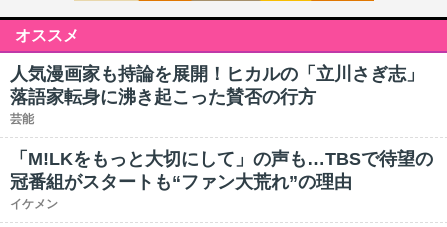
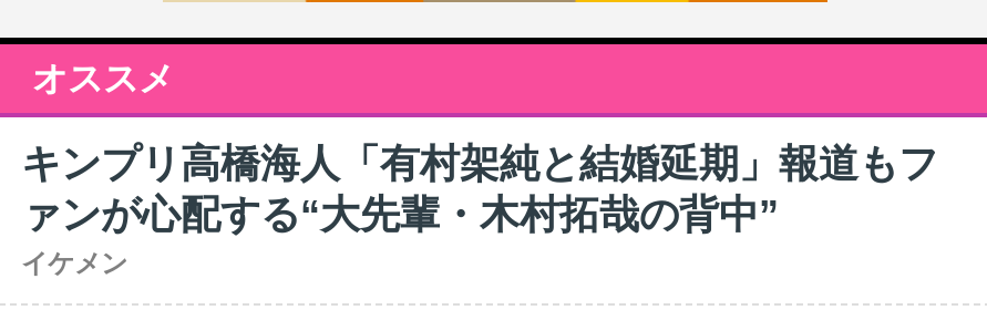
[10,64,433,192] 人気漫画家も持論を展開！ヒカルの「立川さぎ志」 | 落語家転身に沸き起こった賛否の行方 | 芸能 | 「M!LKをもっと大切にして」の声も…TBSで待望の | 冠番組がスタートも“ファン大荒れ”の理由 -> [21,142,938,237] キンプリ高橋海人「有村架純と結婚延期」報道もフ | ァンが心配する“大先輩・木村拓哉の背中”

